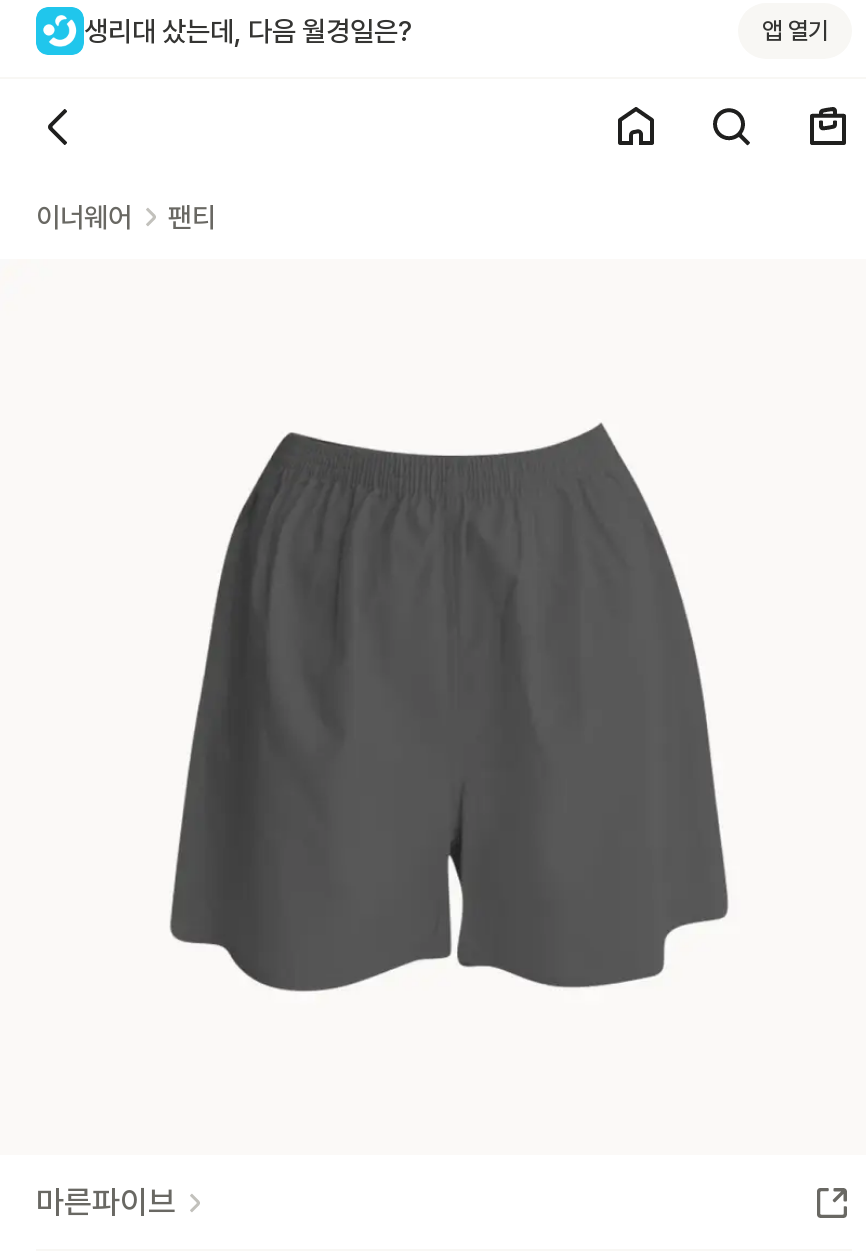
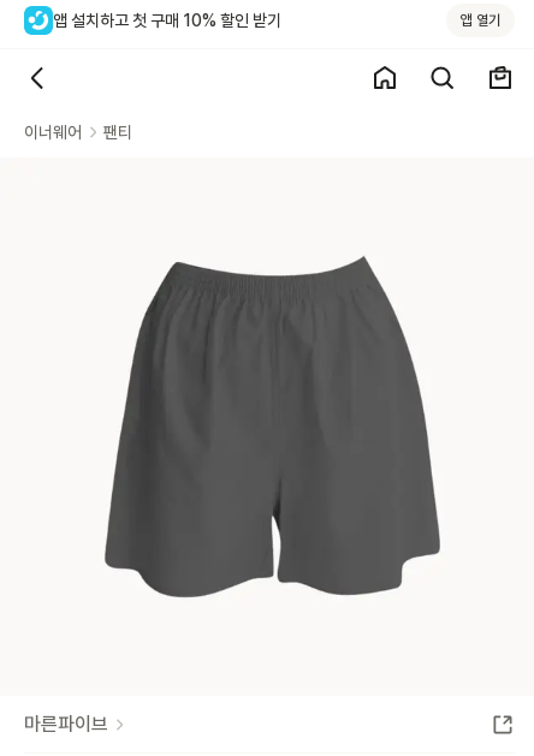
[84,14,412,46] 생리대 샀는데, 다음 월경일은? -> [53,10,281,29] 앱 설치하고 첫 구매 10% 할인 받기

